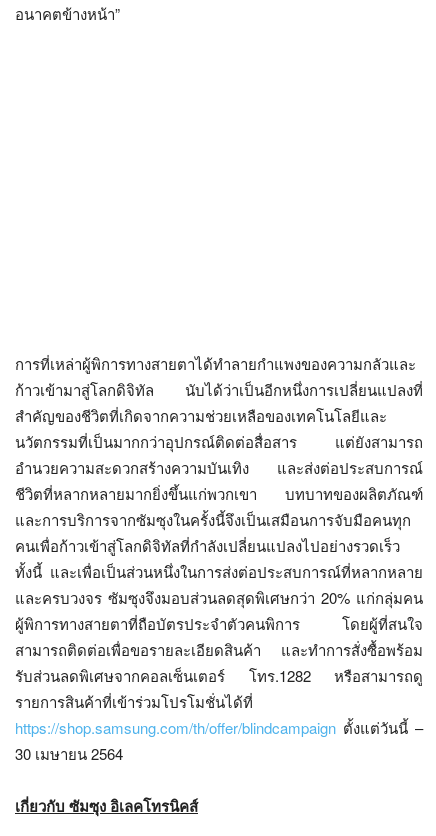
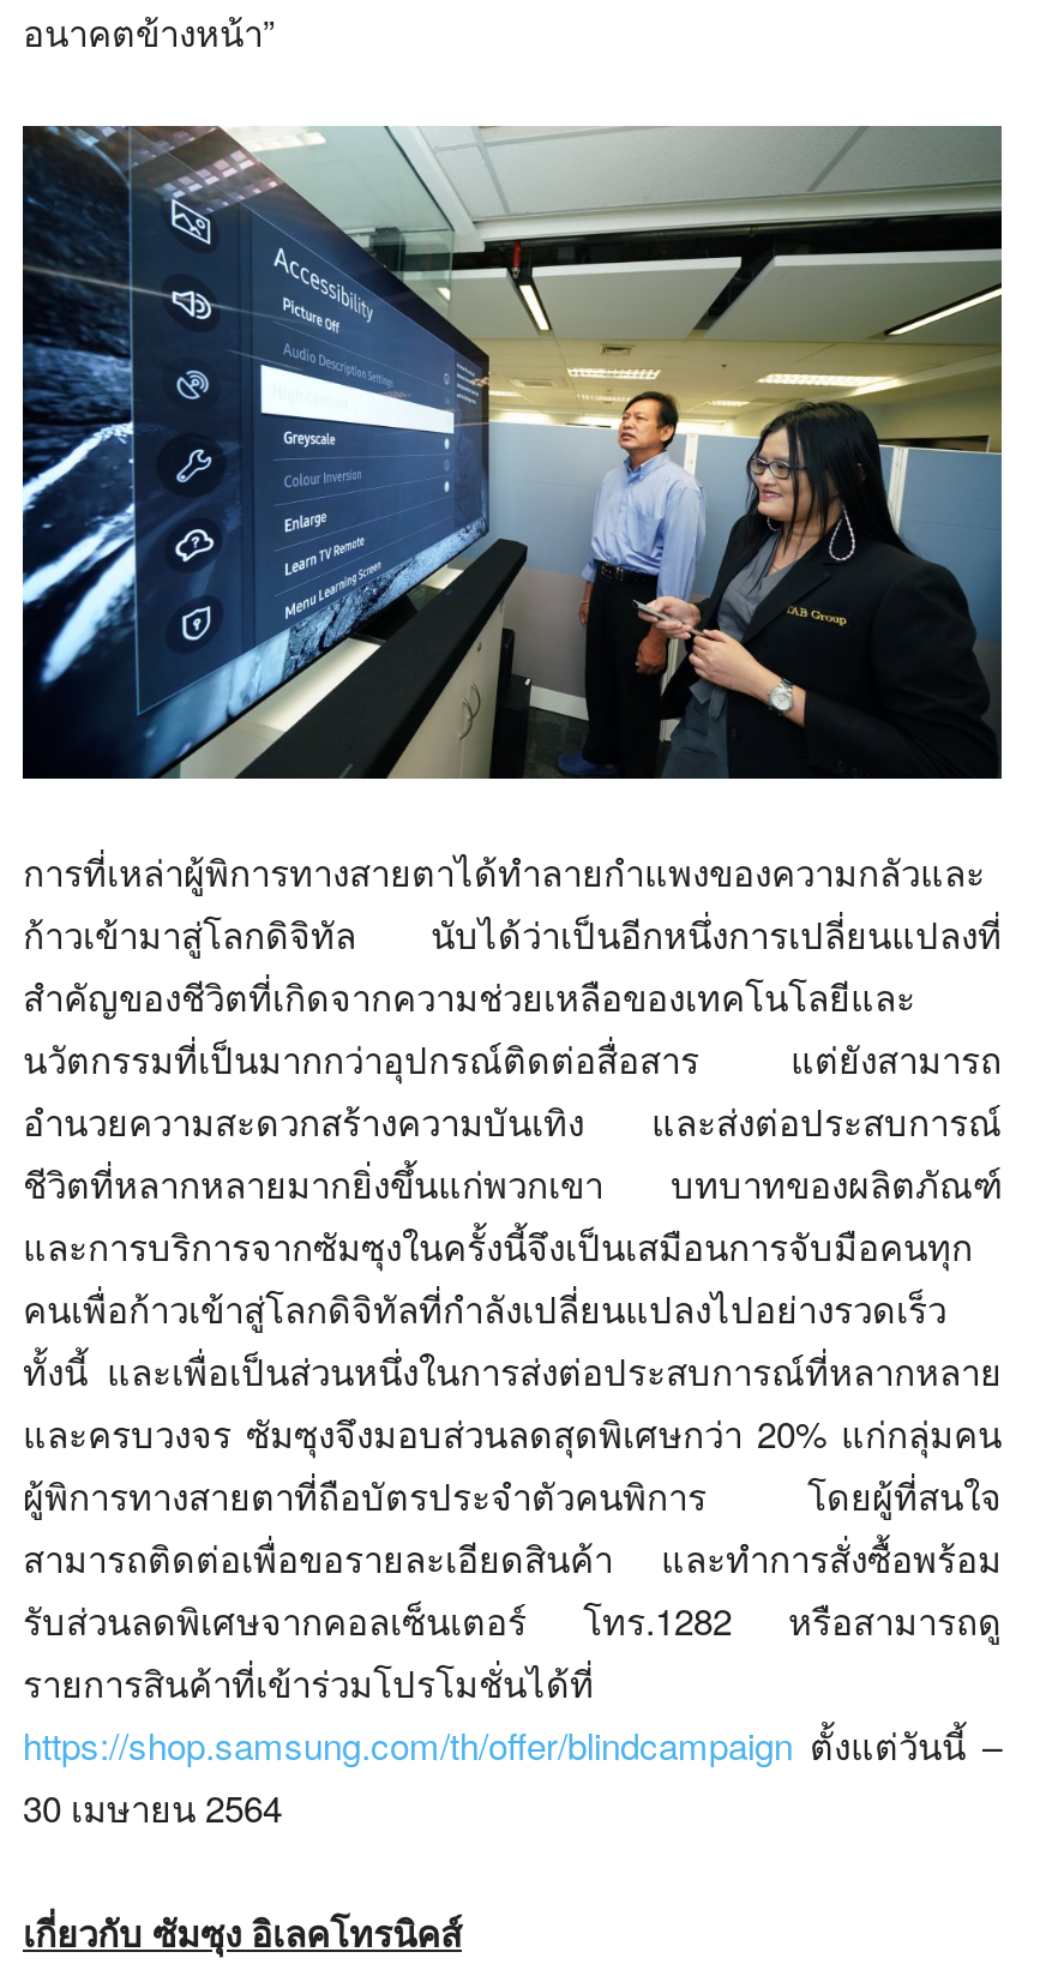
none -> [20,122,1004,782] [image]

